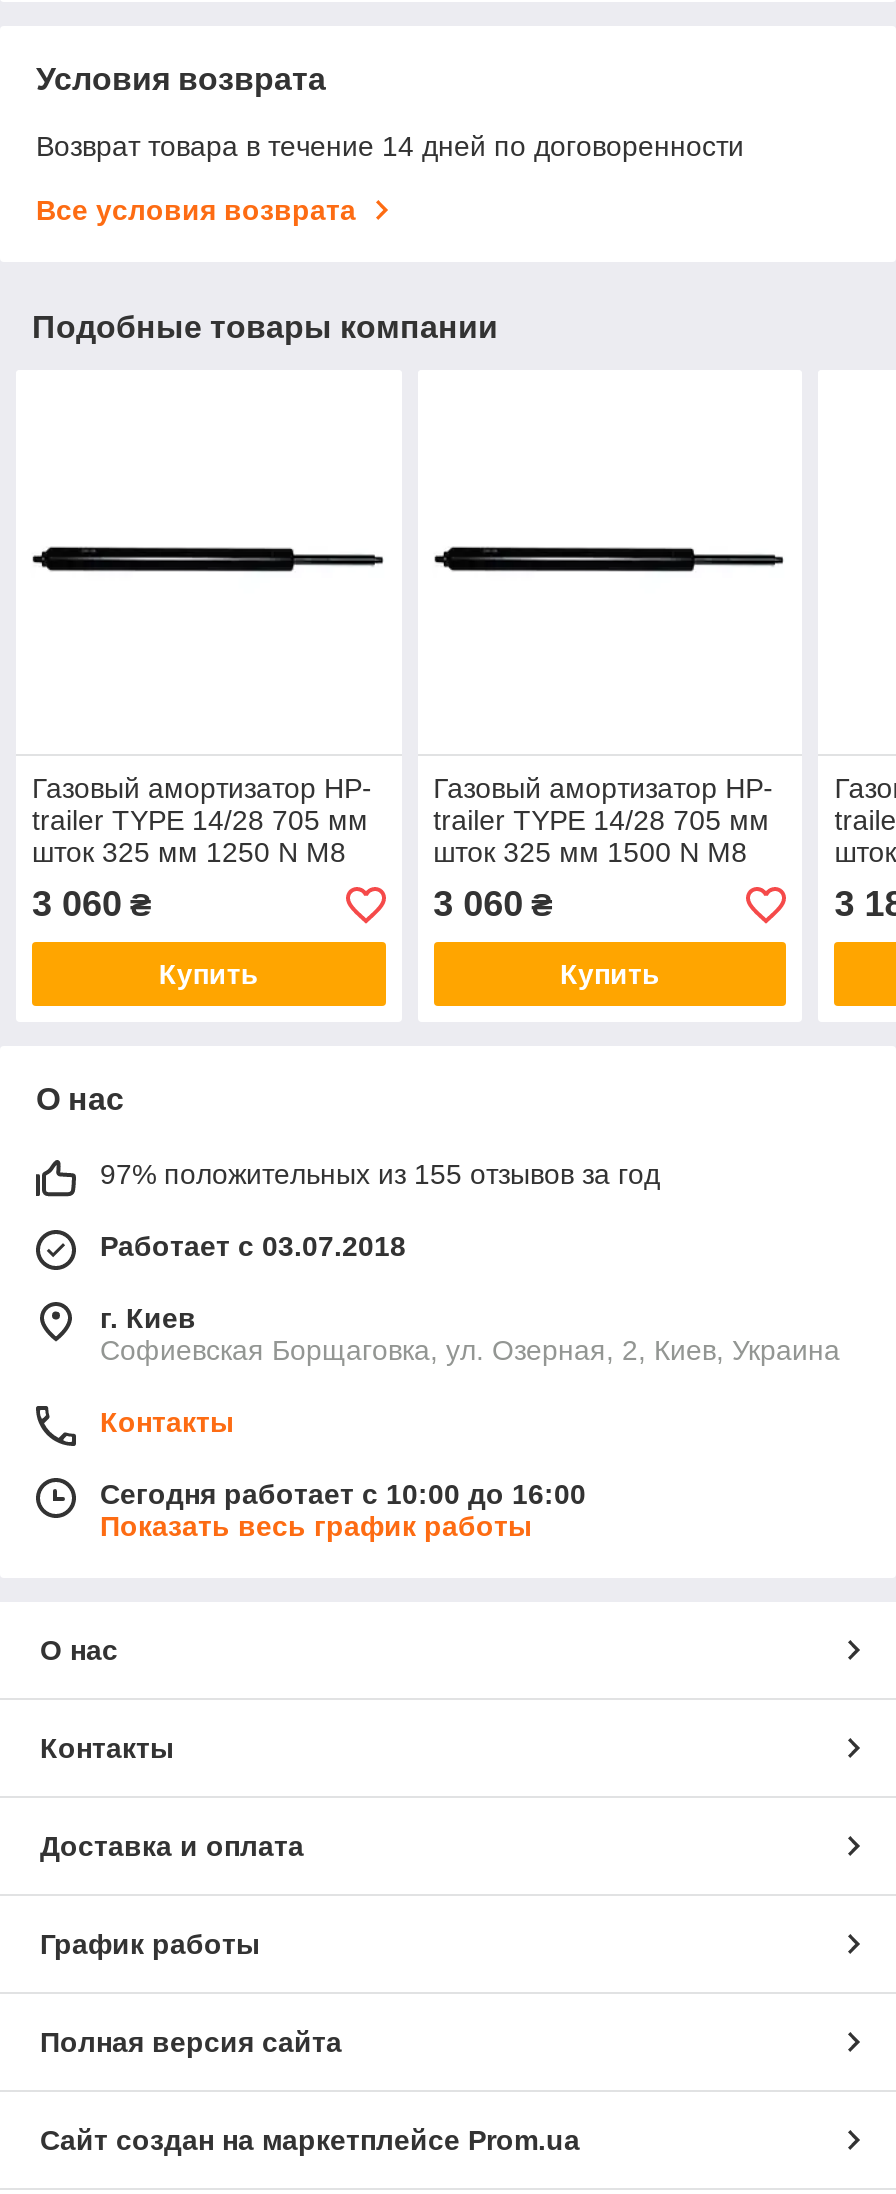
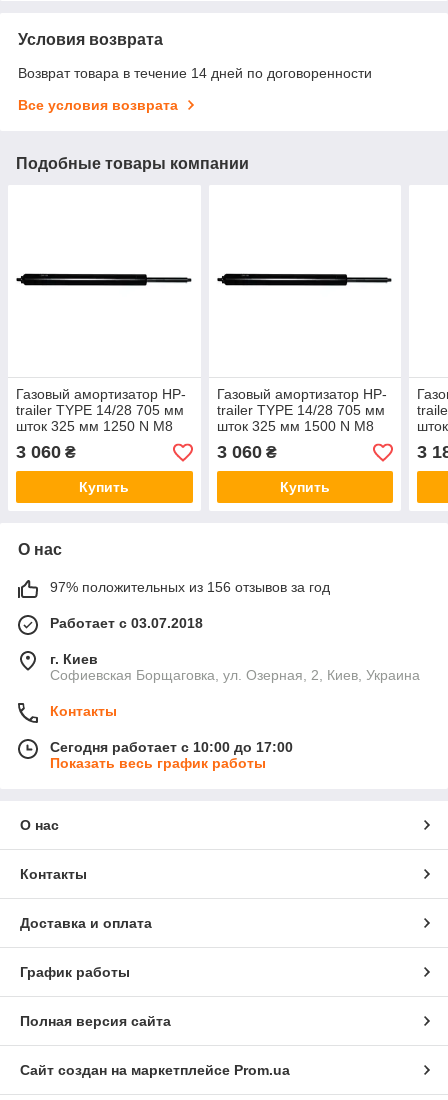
[100,1159,660,1191] 97% положительных из 155 отзывов за год -> [50,579,330,595] 97% положительных из 156 отзывов за год
[100,1479,586,1511] Сегодня работает с 10:00 до 16:00 -> [50,739,293,755] Сегодня работает с 10:00 до 17:00

